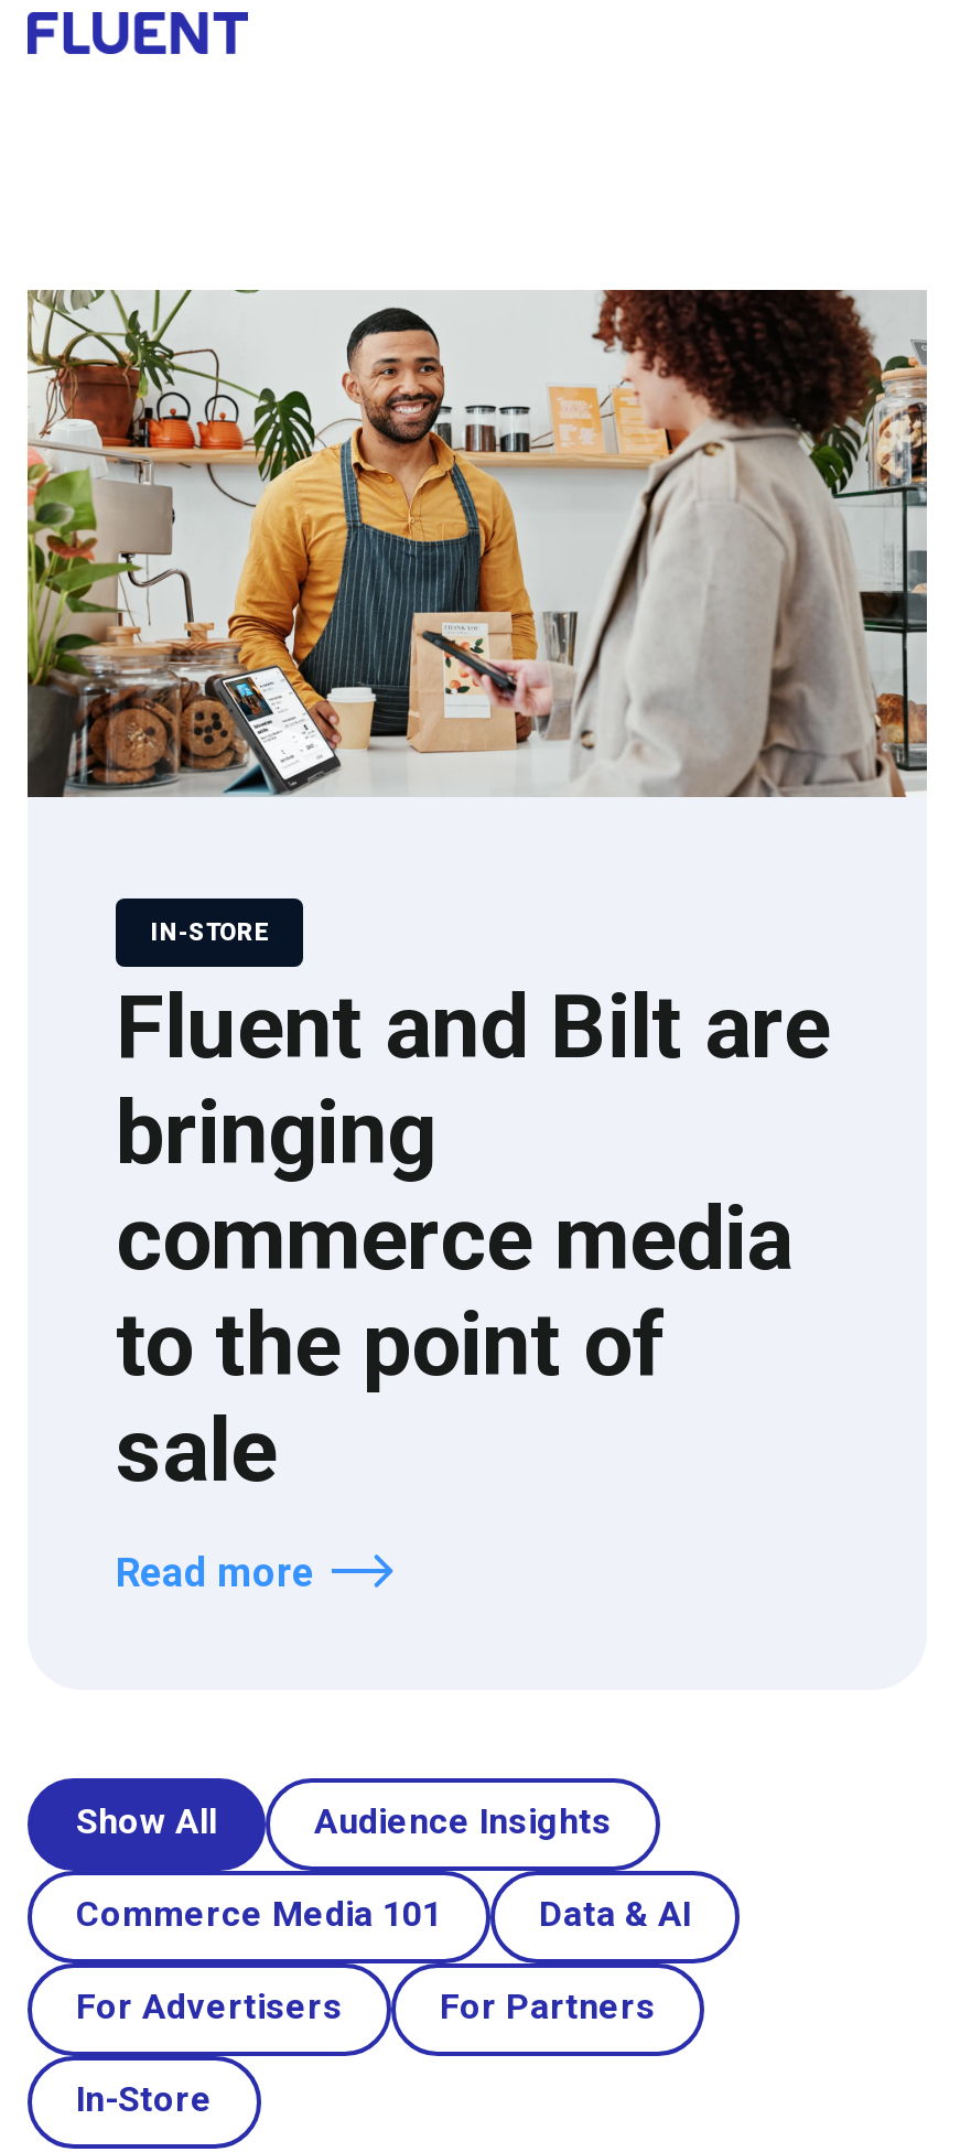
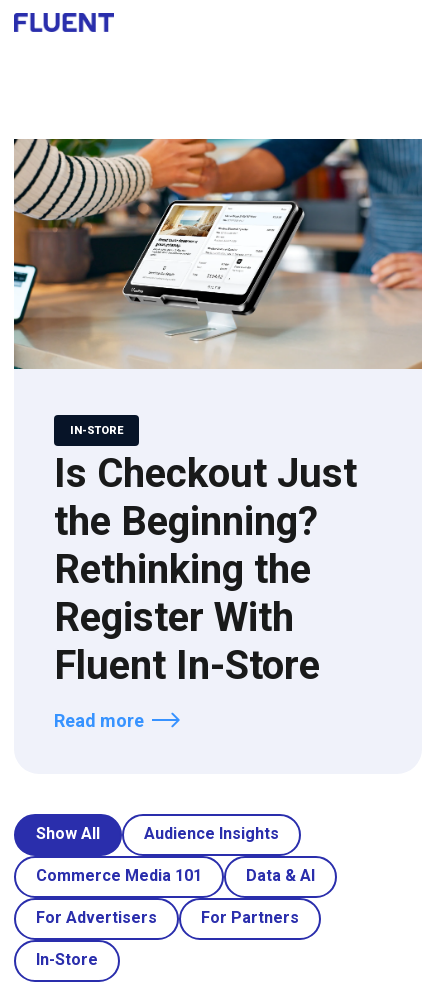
[25,288,929,797] [image] -> [13,138,423,370] [image]
[116,976,830,1503] Fluent and Bilt are | bringing | commerce media | to the point of | sale -> [54,450,357,689] Is Checkout Just | the Beginning? | Rethinking the | Register With | Fluent In-Store

